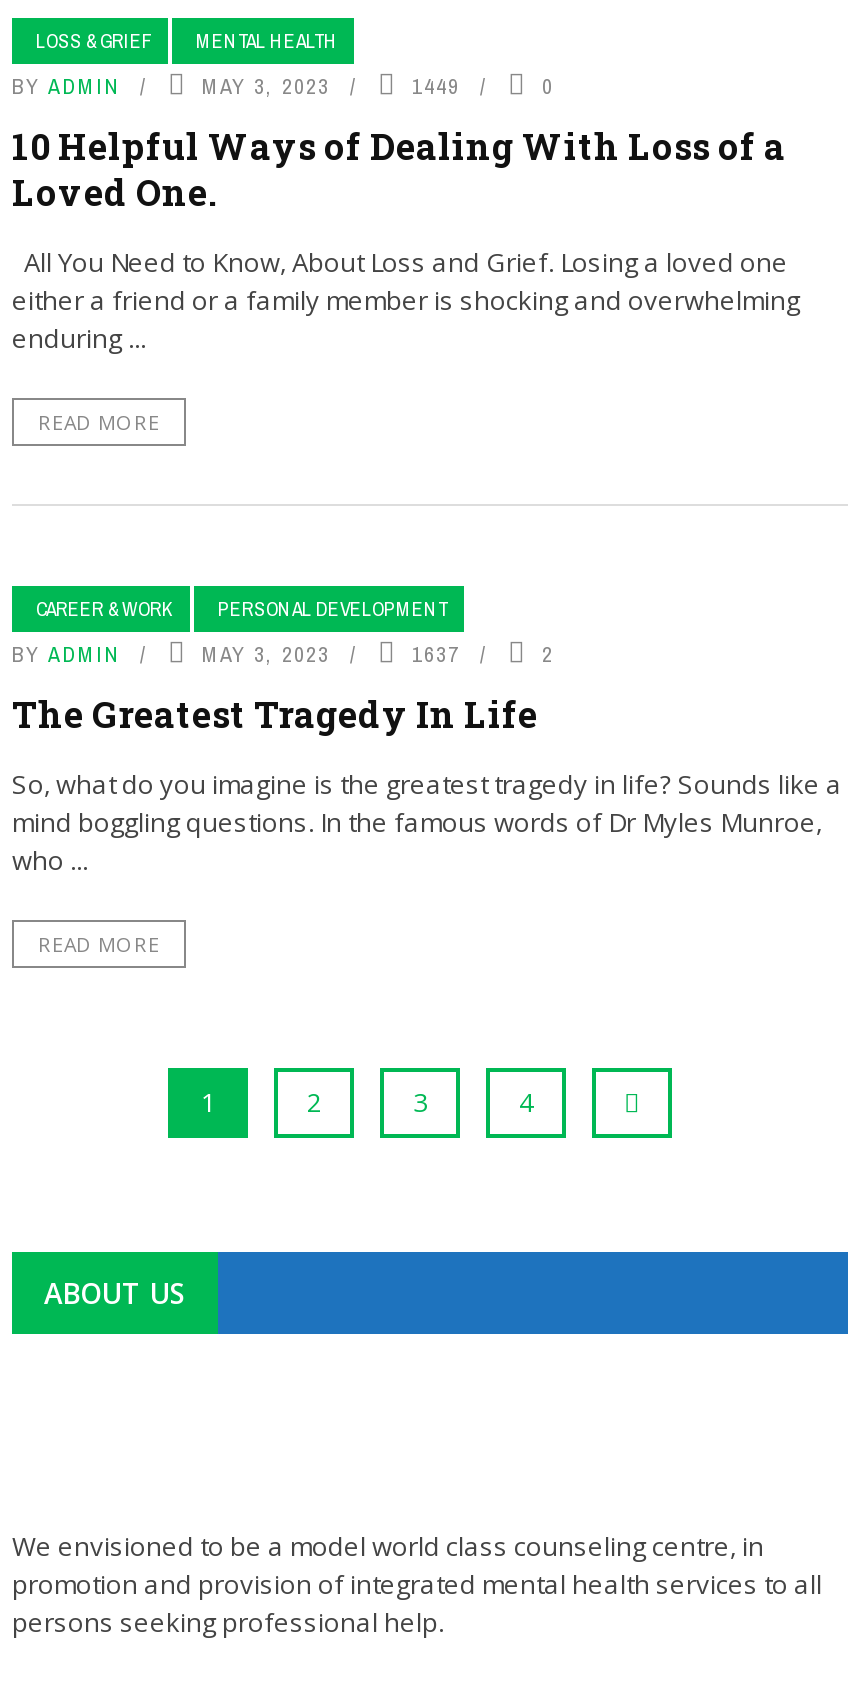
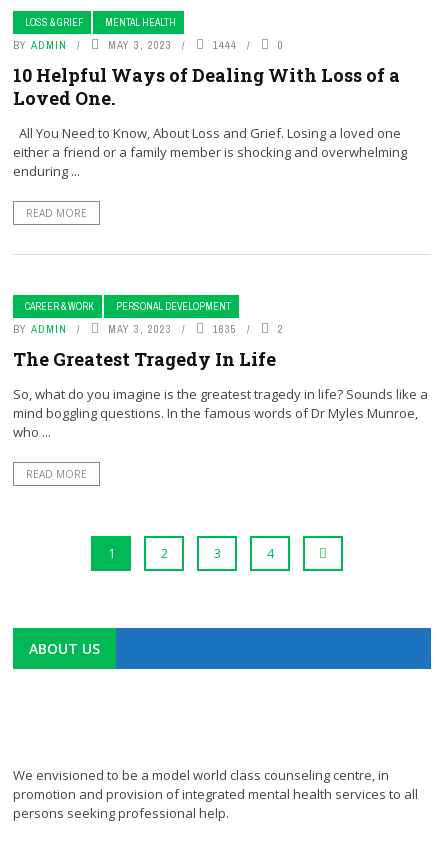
[412,72,460,100] 1449 -> [213,38,237,52] 1444
[412,640,460,668] 1637 -> [213,322,237,336] 1635

